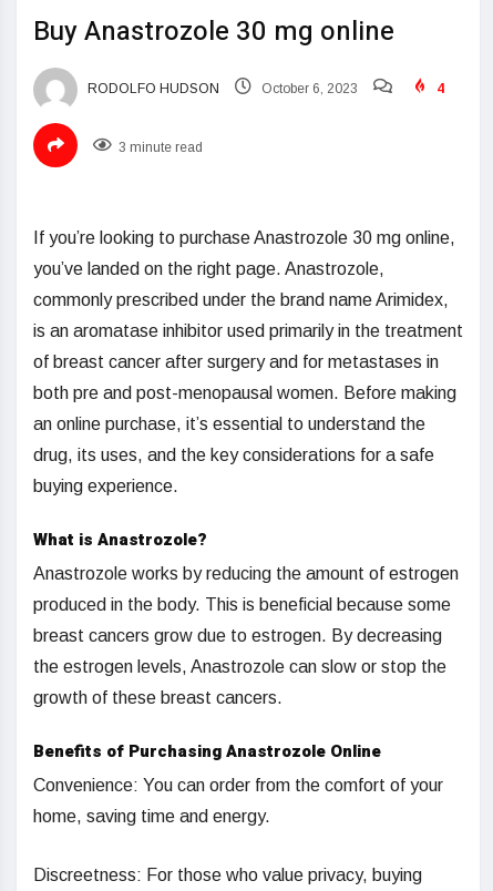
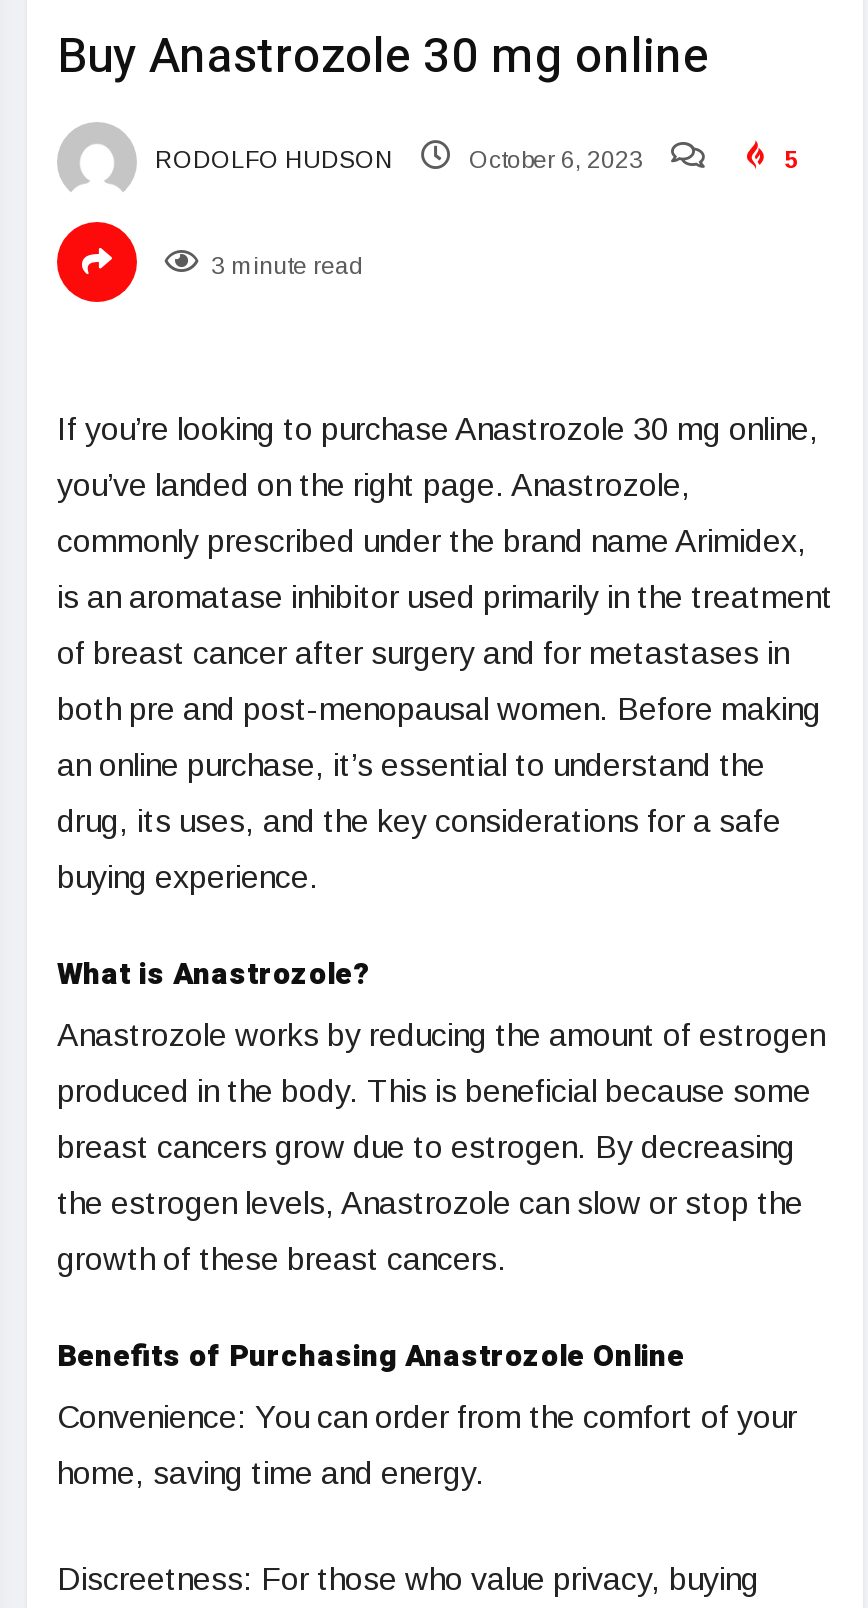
[433,81,444,97] 4 -> [779,146,799,174] 5

